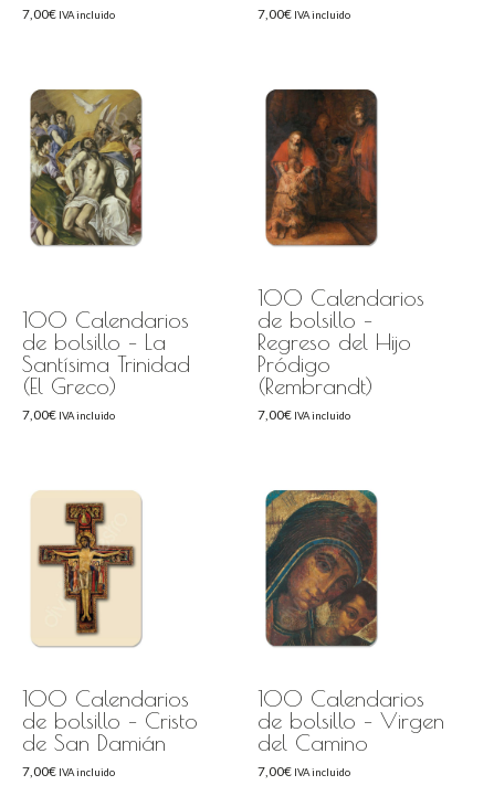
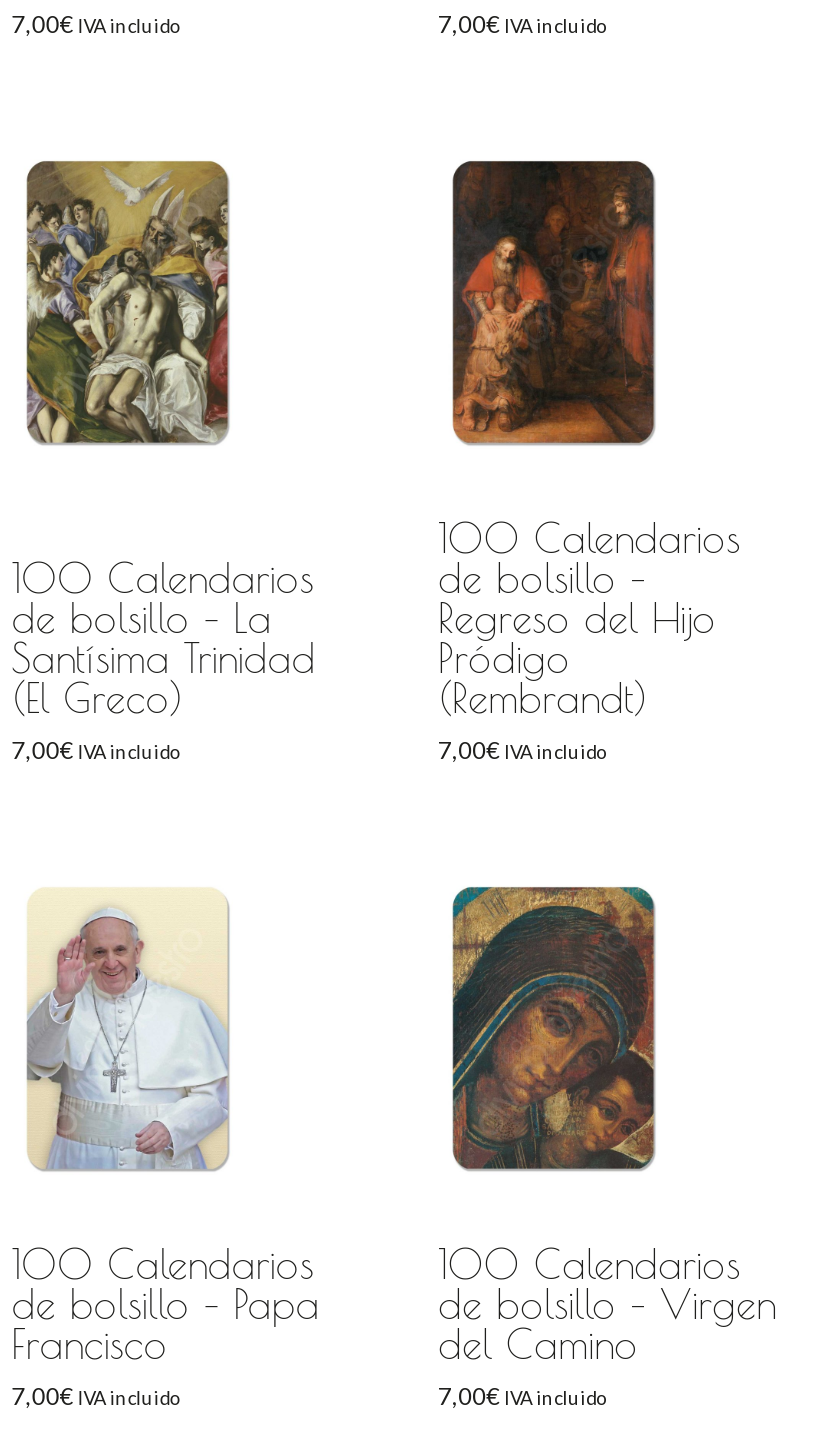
[31,501,140,646] [image] -> [26,909,228,1171] [image]
[22,708,197,755] de bolsillo – Cristo | de San Damián -> [11,1281,319,1367] de bolsillo – Papa | Francisco

